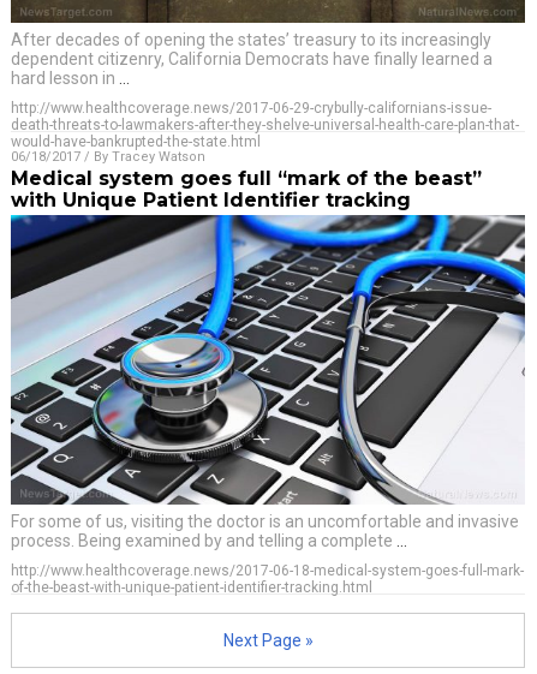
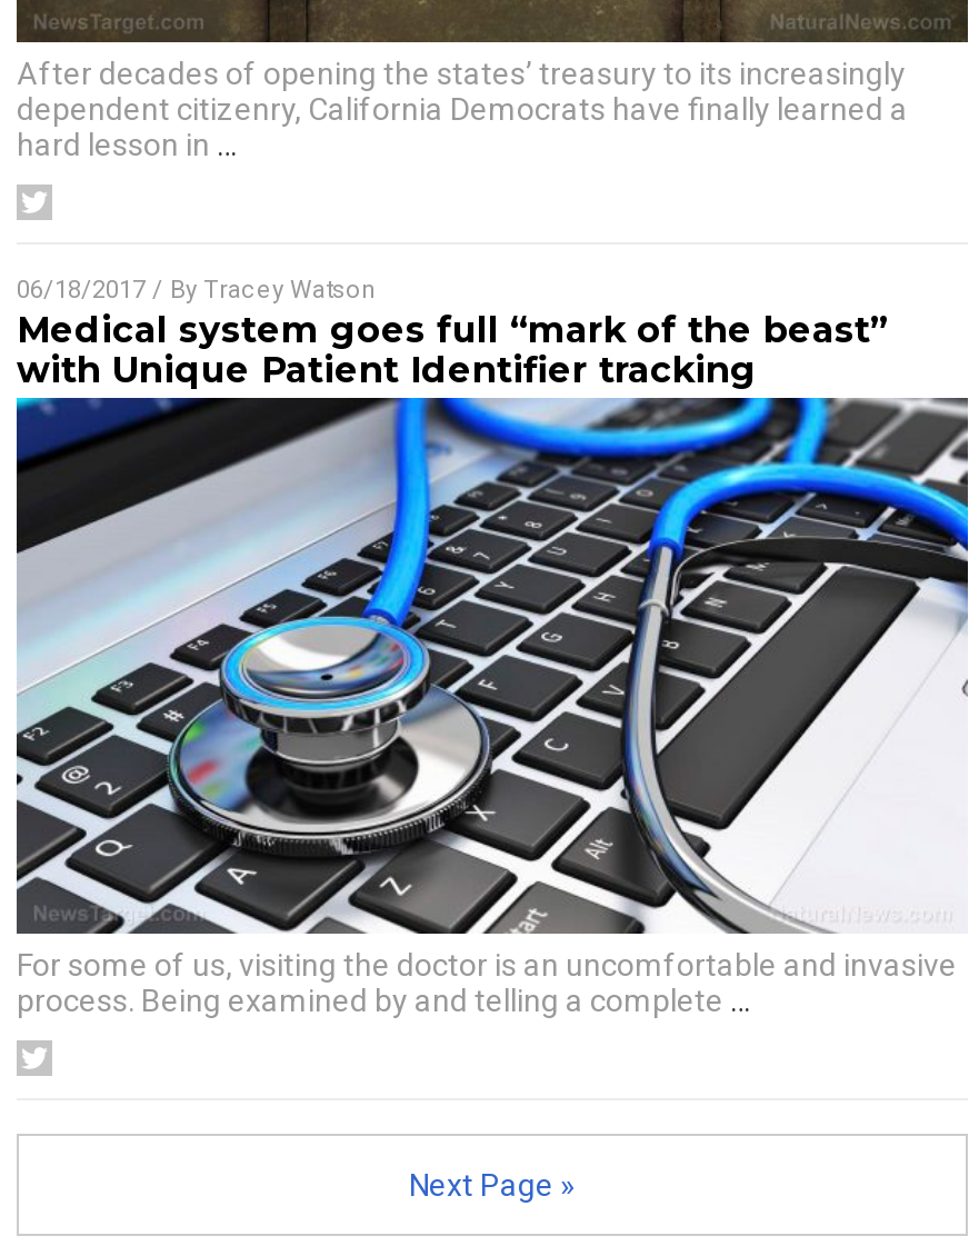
[11,100,519,150] http://www.healthcoverage.news/2017-06-29-crybully-californians-issue- | death-threats-to-lawmakers-after-they-shelve-universal-health-care-plan-that- | would-have-bankrupted-the-state.html -> none
[11,562,524,596] http://www.healthcoverage.news/2017-06-18-medical-system-goes-full-mark- | of-the-beast-with-unique-patient-identifier-tracking.html -> none

